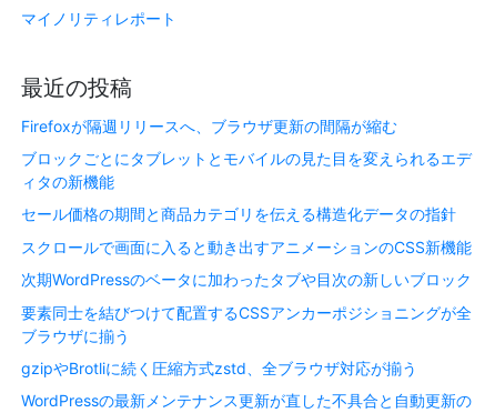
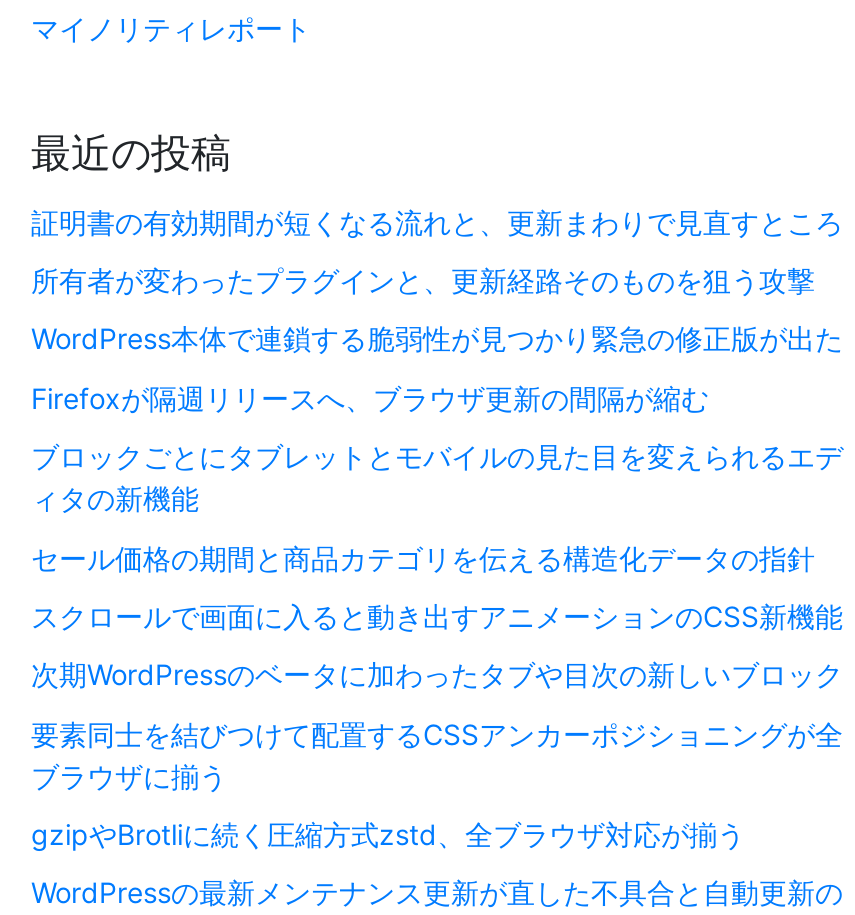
none -> [31,204,843,356] 証明書の有効期間が短くなる流れと、更新まわりで見直すところ | 所有者が変わったプラグインと、更新経路そのものを狙う攻撃 | WordPress本体で連鎖する脆弱性が見つかり緊急の修正版が出た

